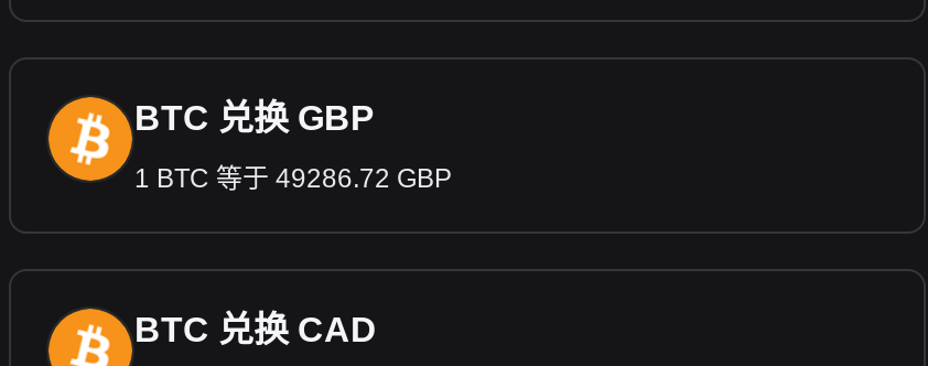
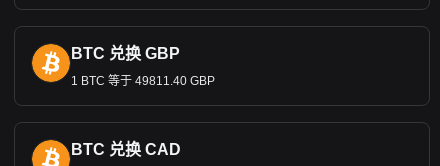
[134,163,452,194] 1 BTC 等于 49286.72 GBP -> [71,74,215,88] 1 BTC 等于 49811.40 GBP

